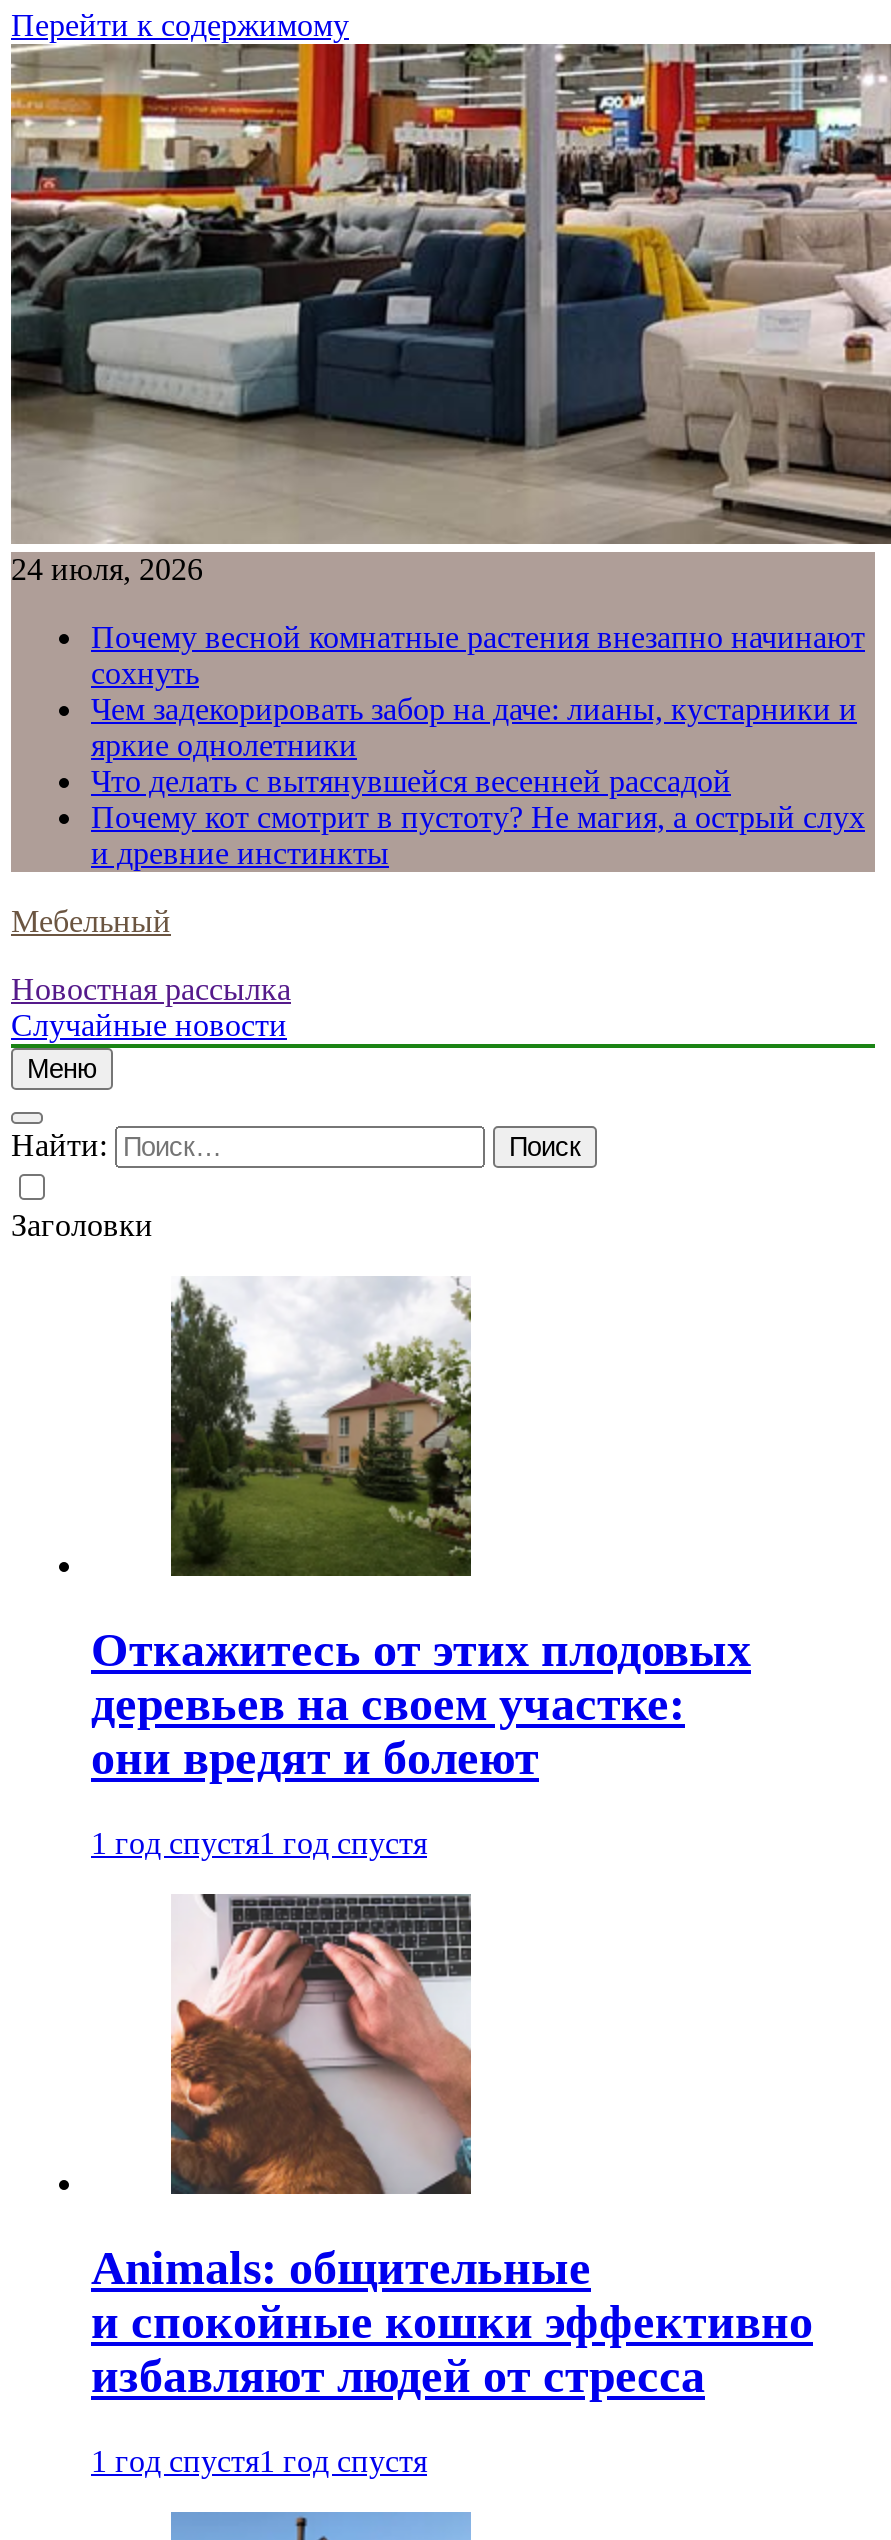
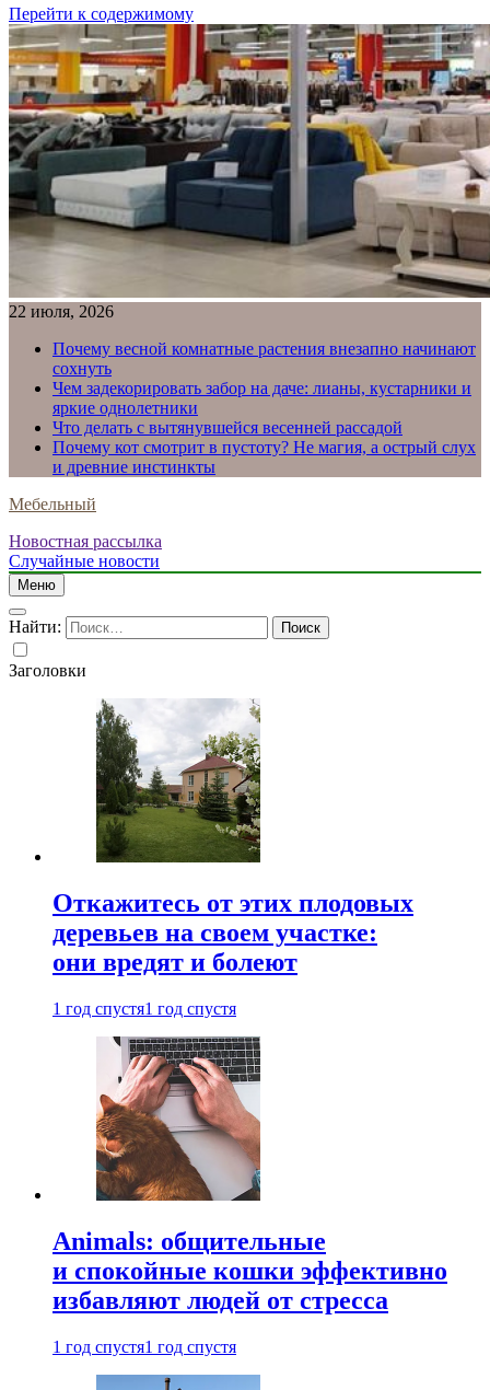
[11,552,203,586] 24 июля, 2026 -> [9,302,114,321] 22 июля, 2026

